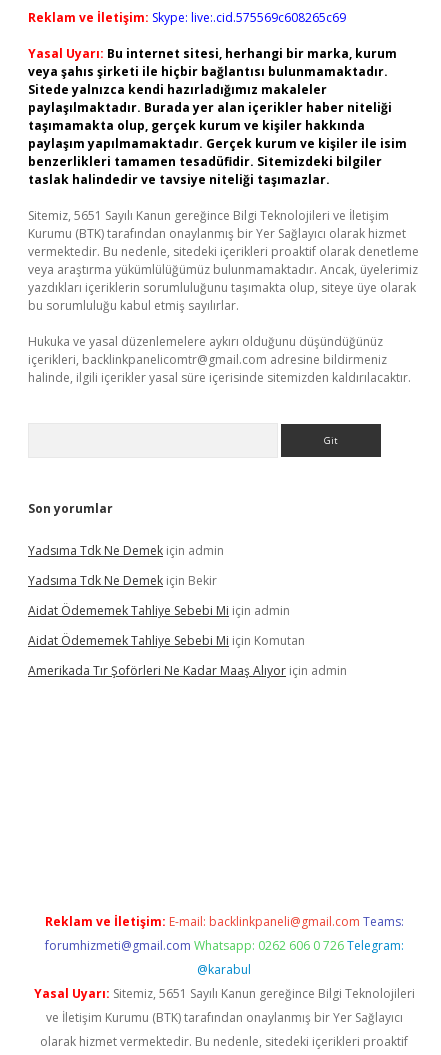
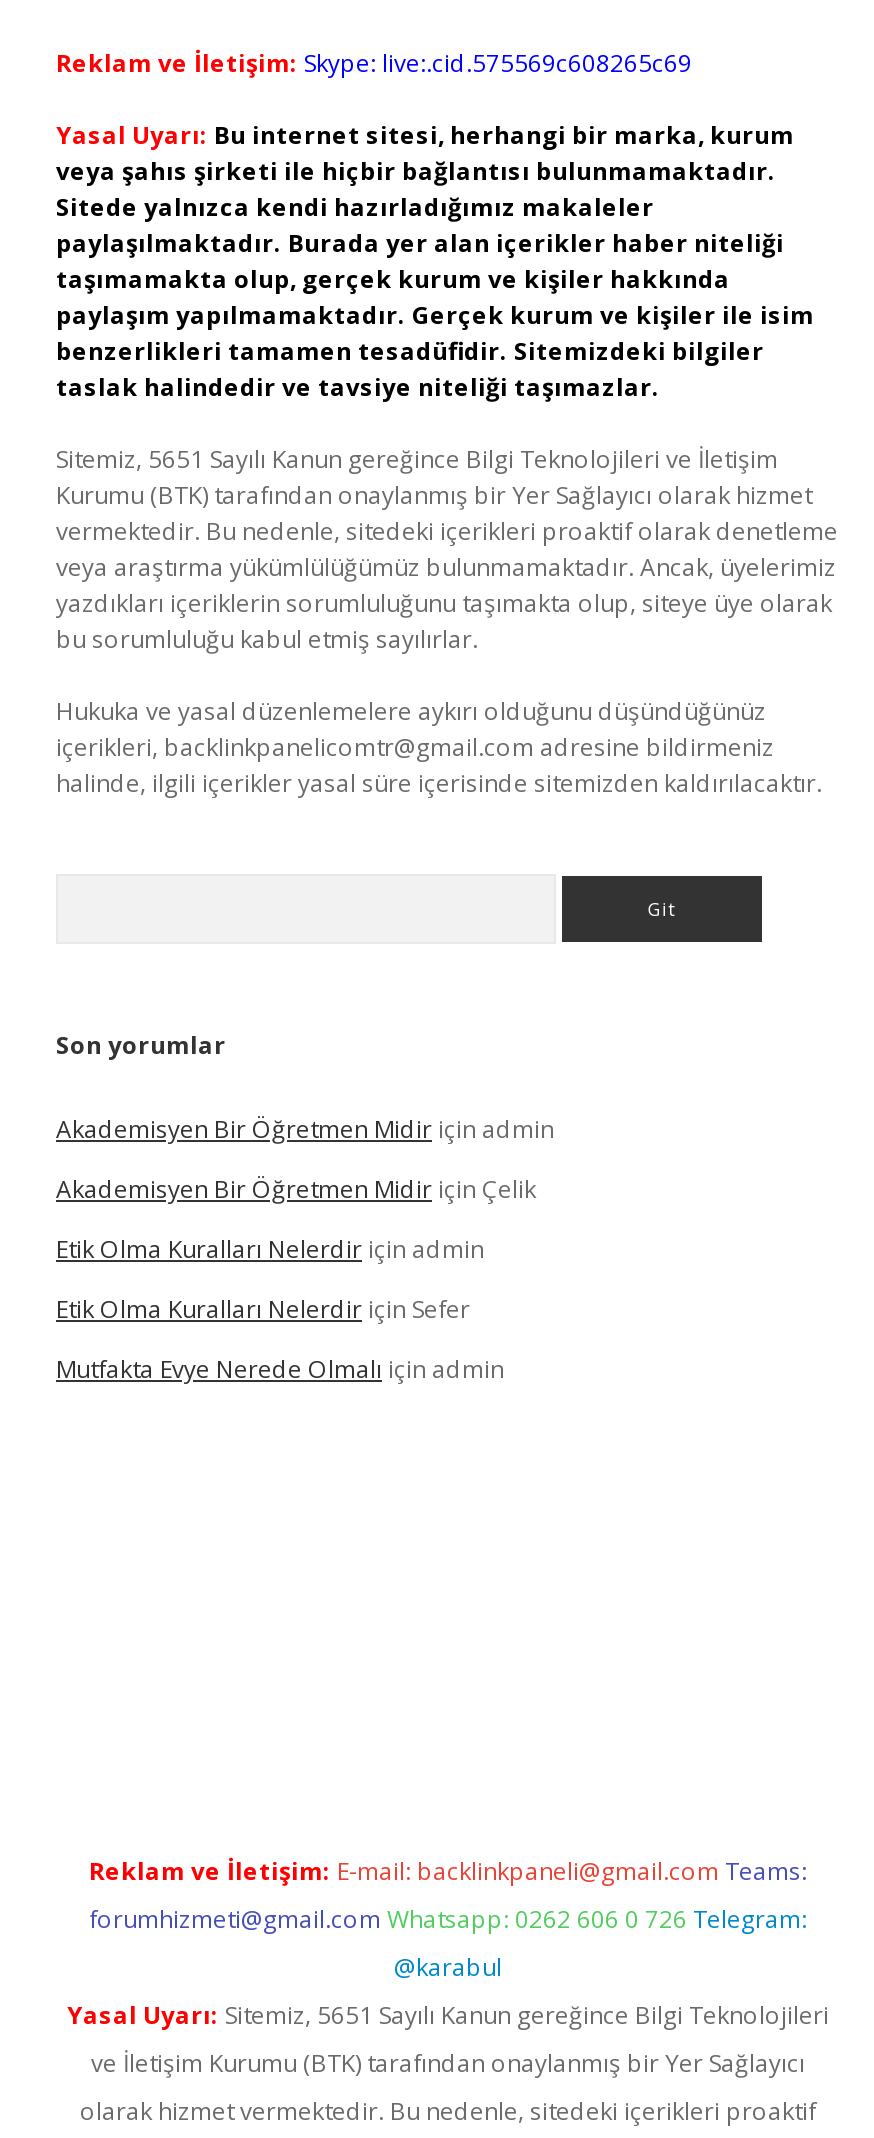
[28,542,224,559] Yadsıma Tdk Ne Demek için admin -> [56,1112,554,1146] Akademisyen Bir Öğretmen Midir için admin
[28,572,217,589] Yadsıma Tdk Ne Demek için Bekir -> [56,1172,536,1206] Akademisyen Bir Öğretmen Midir için Çelik
[28,602,290,619] Aidat Ödememek Tahliye Sebebi Mi için admin -> [56,1232,484,1266] Etik Olma Kuralları Nelerdir için admin
[28,632,305,649] Aidat Ödememek Tahliye Sebebi Mi için Komutan -> [56,1292,470,1326] Etik Olma Kuralları Nelerdir için Sefer
[28,662,347,679] Amerikada Tır Şoförleri Ne Kadar Maaş Alıyor için admin -> [56,1352,504,1386] Mutfakta Evye Nerede Olmalı için admin

